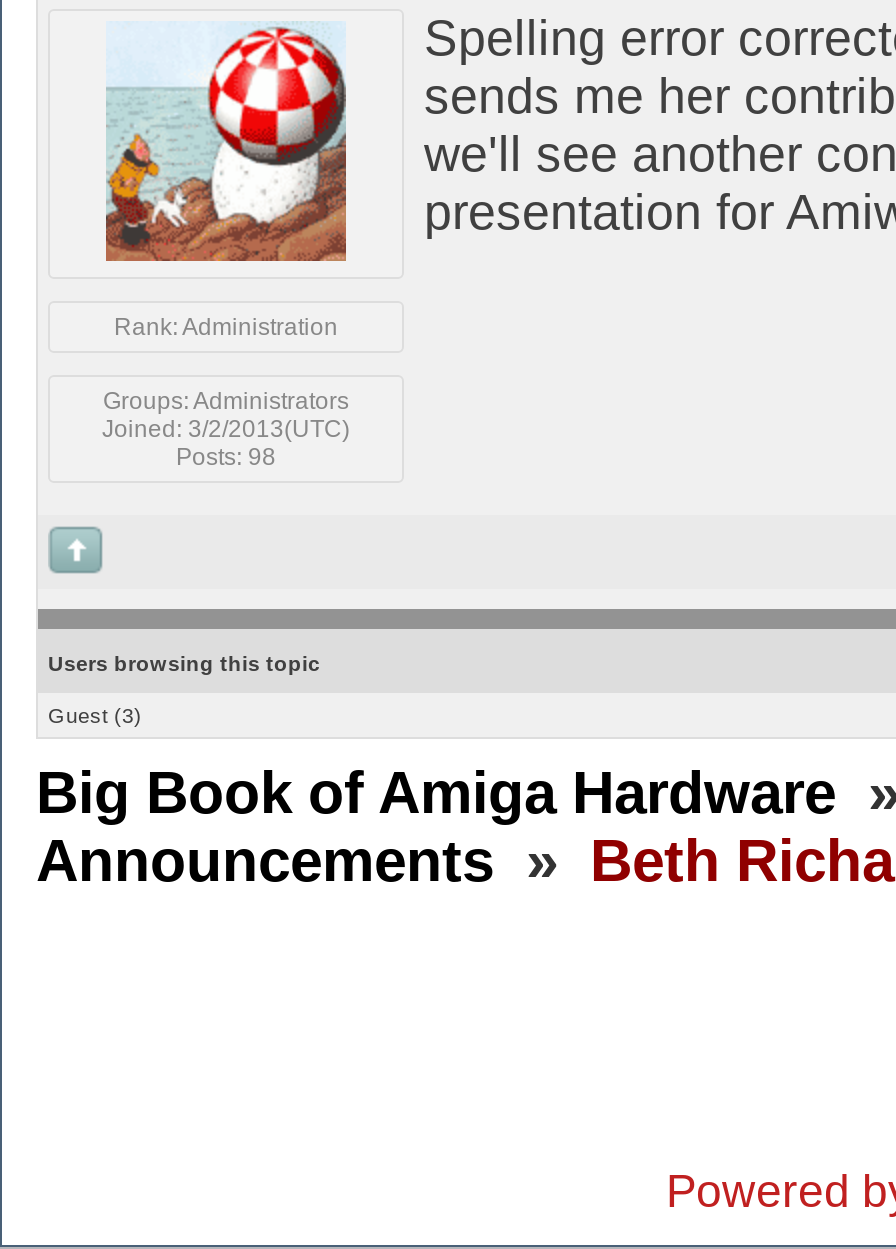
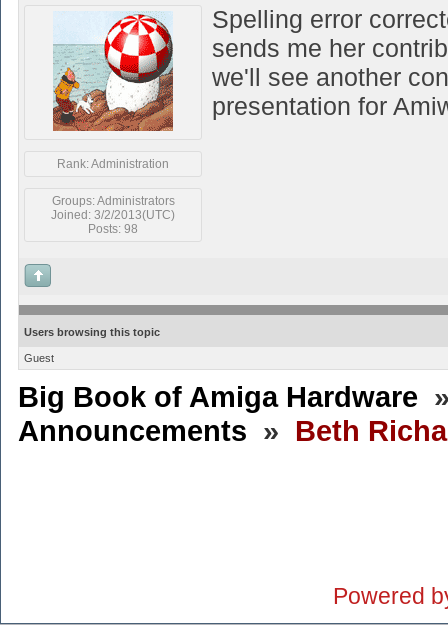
[48,703,142,727] Guest (3) -> [24,352,54,364] Guest

